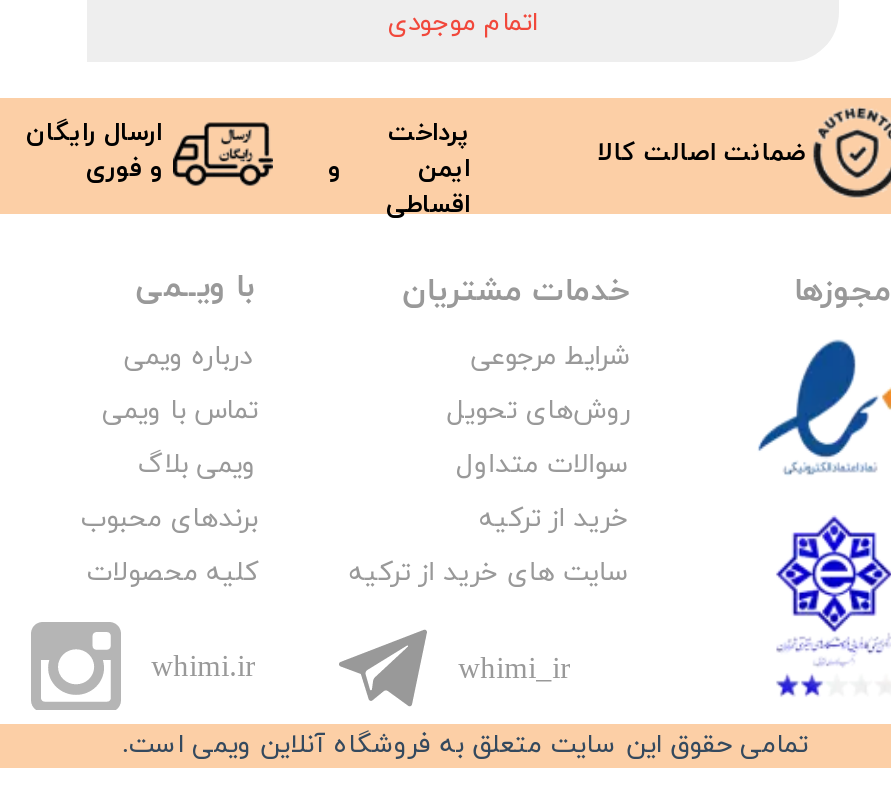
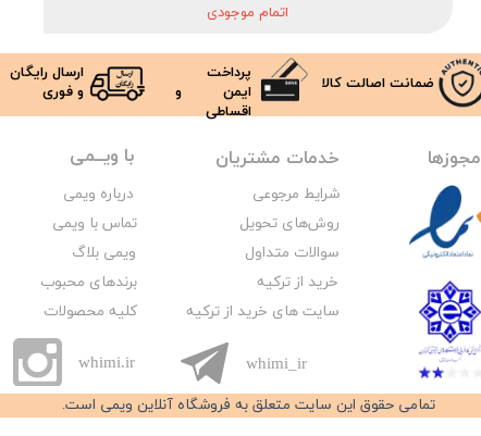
none -> [260,58,308,102] [image]

